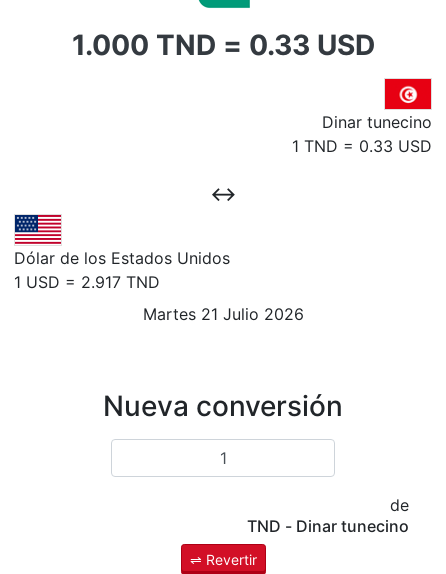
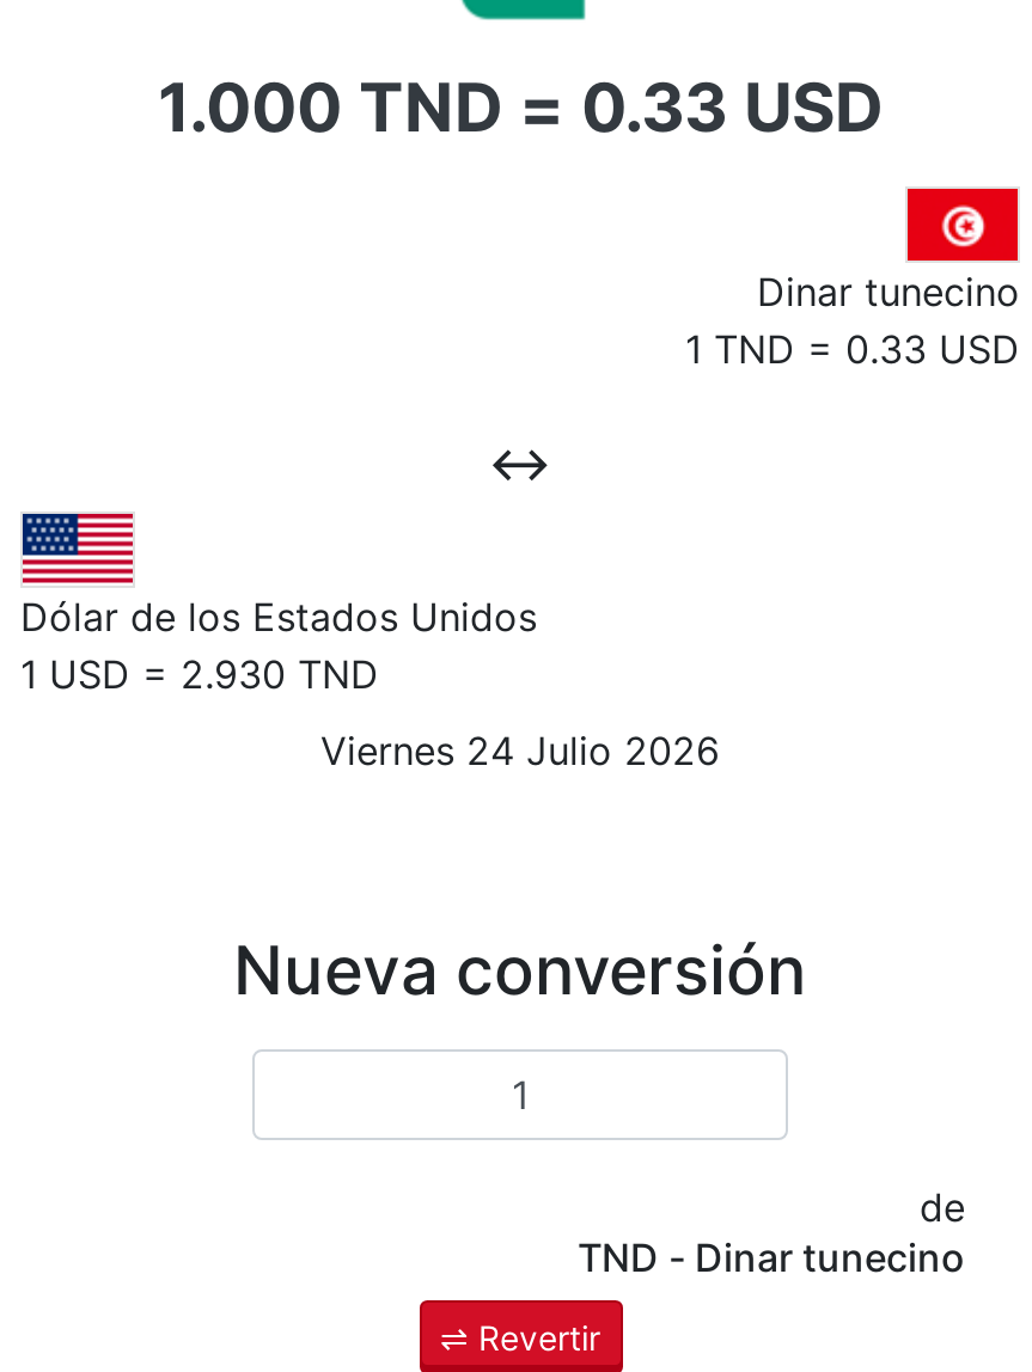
[14,272,160,292] 1 USD = 2.917 TND -> [20,651,379,699] 1 USD = 2.930 TND
[142,304,303,324] Martes 21 Julio 2026 -> [320,728,720,775] Viernes 24 Julio 2026

